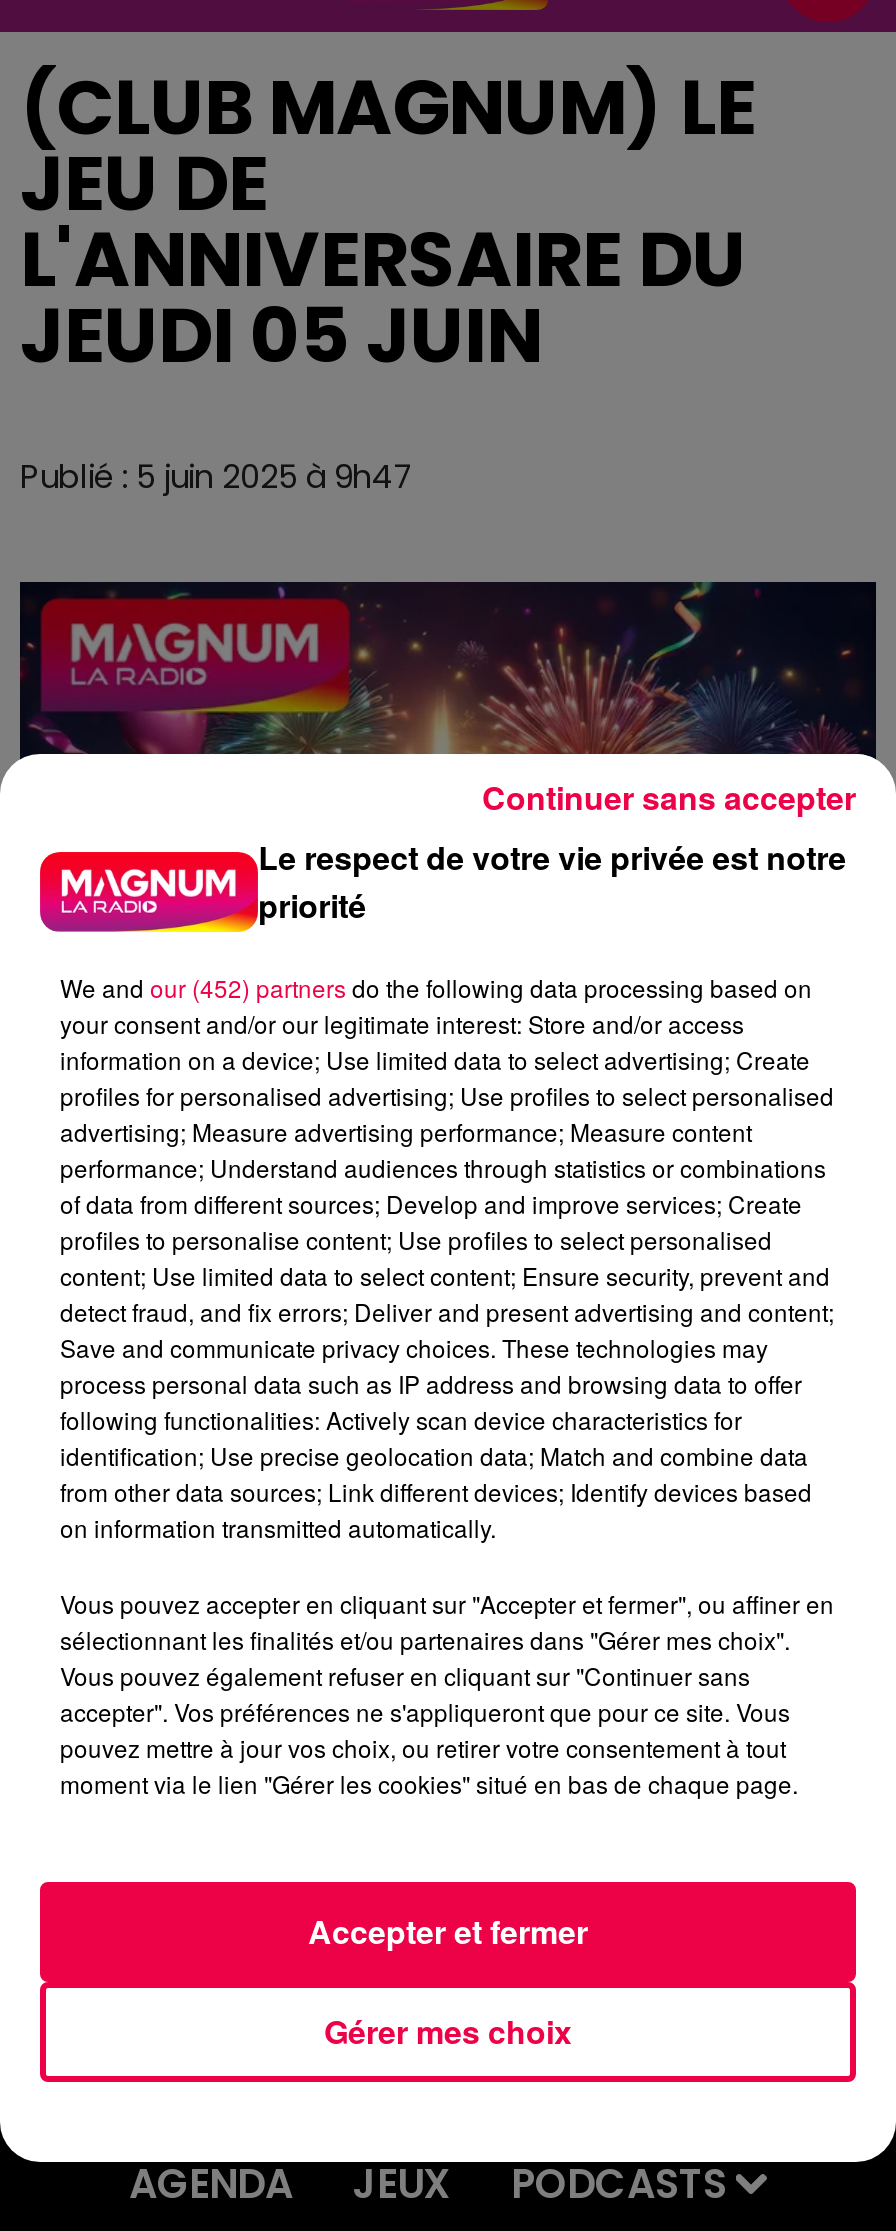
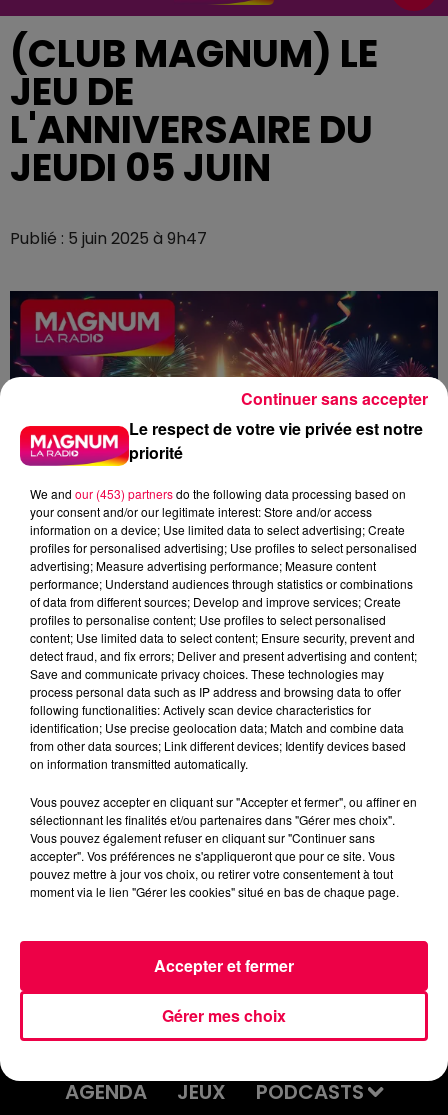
[60,969,812,1003] We and our (452) partners do the following data processing based on -> [30,484,406,501] We and our (453) partners do the following data processing based on

